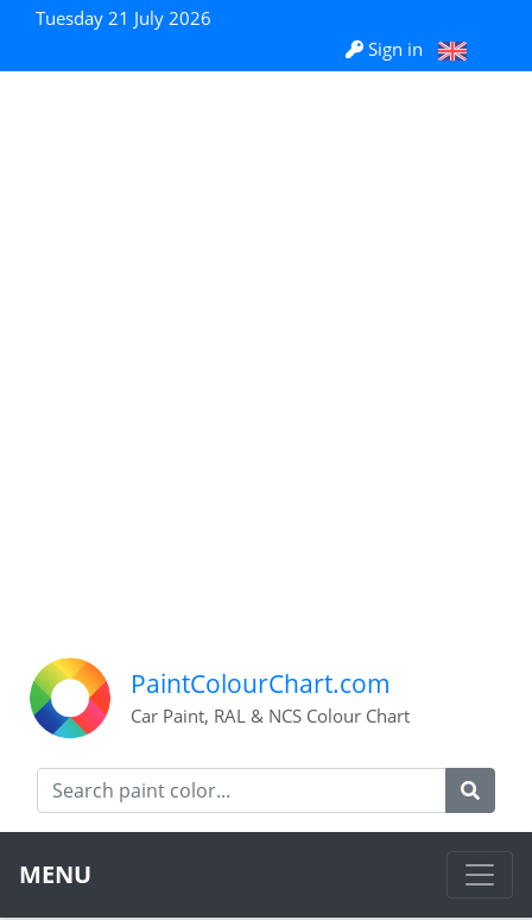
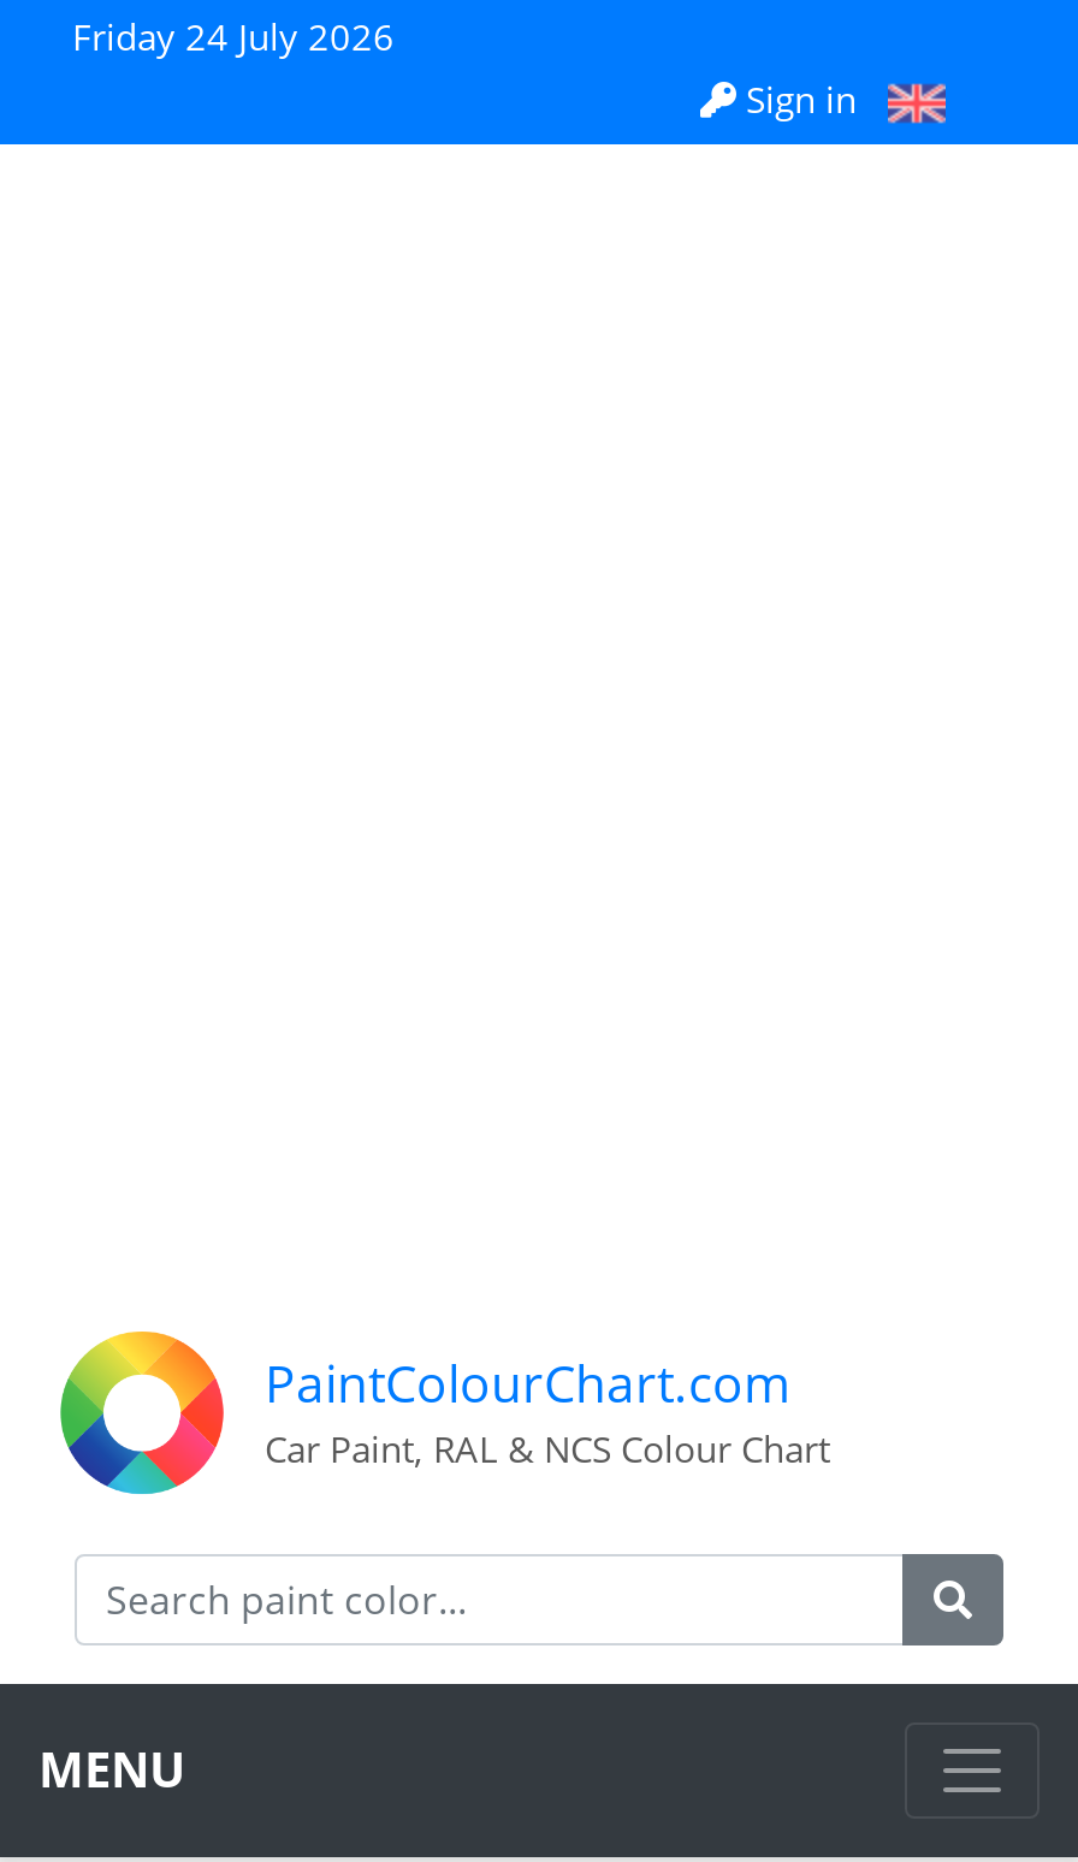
[36,6,211,30] Tuesday 21 July 2026 -> [72,12,395,60] Friday 24 July 2026

